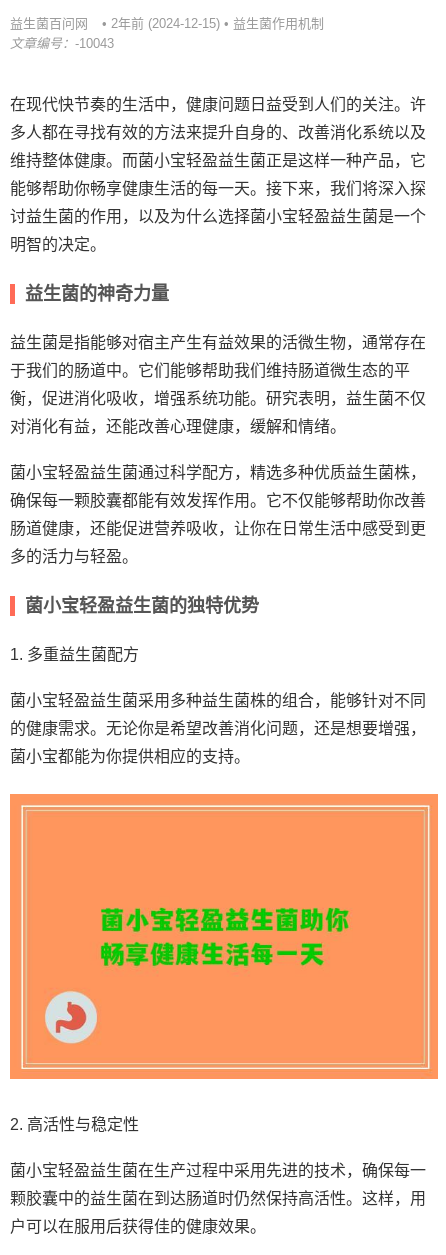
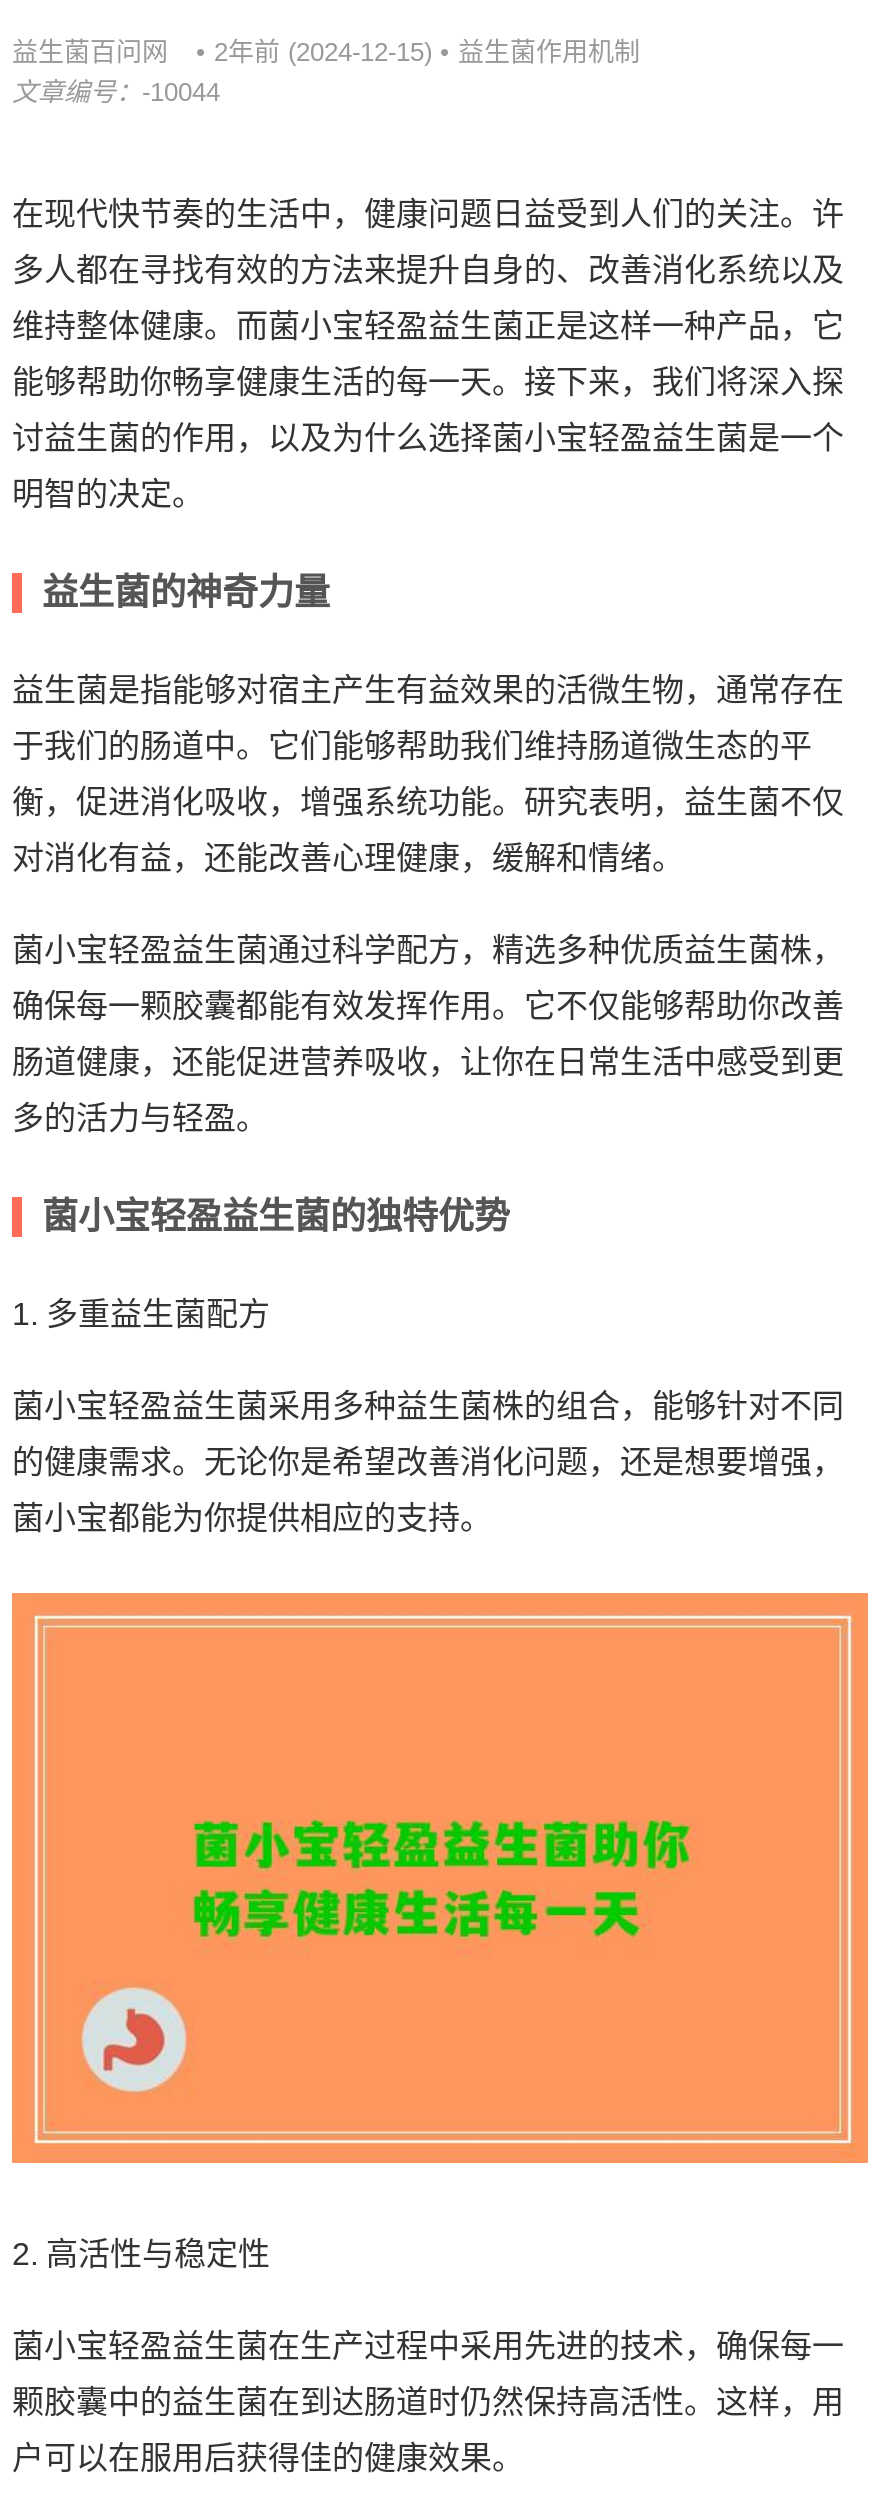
[10,36,114,51] 文章编号：-10043 -> [12,77,220,107] 文章编号：-10044

